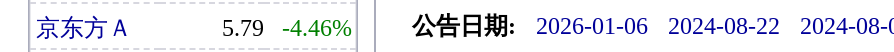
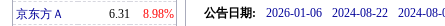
[222,14,264,42] 5.79 -> [109,7,130,21] 6.31
[282,14,352,42] -4.46% -> [143,7,174,21] 8.98%

